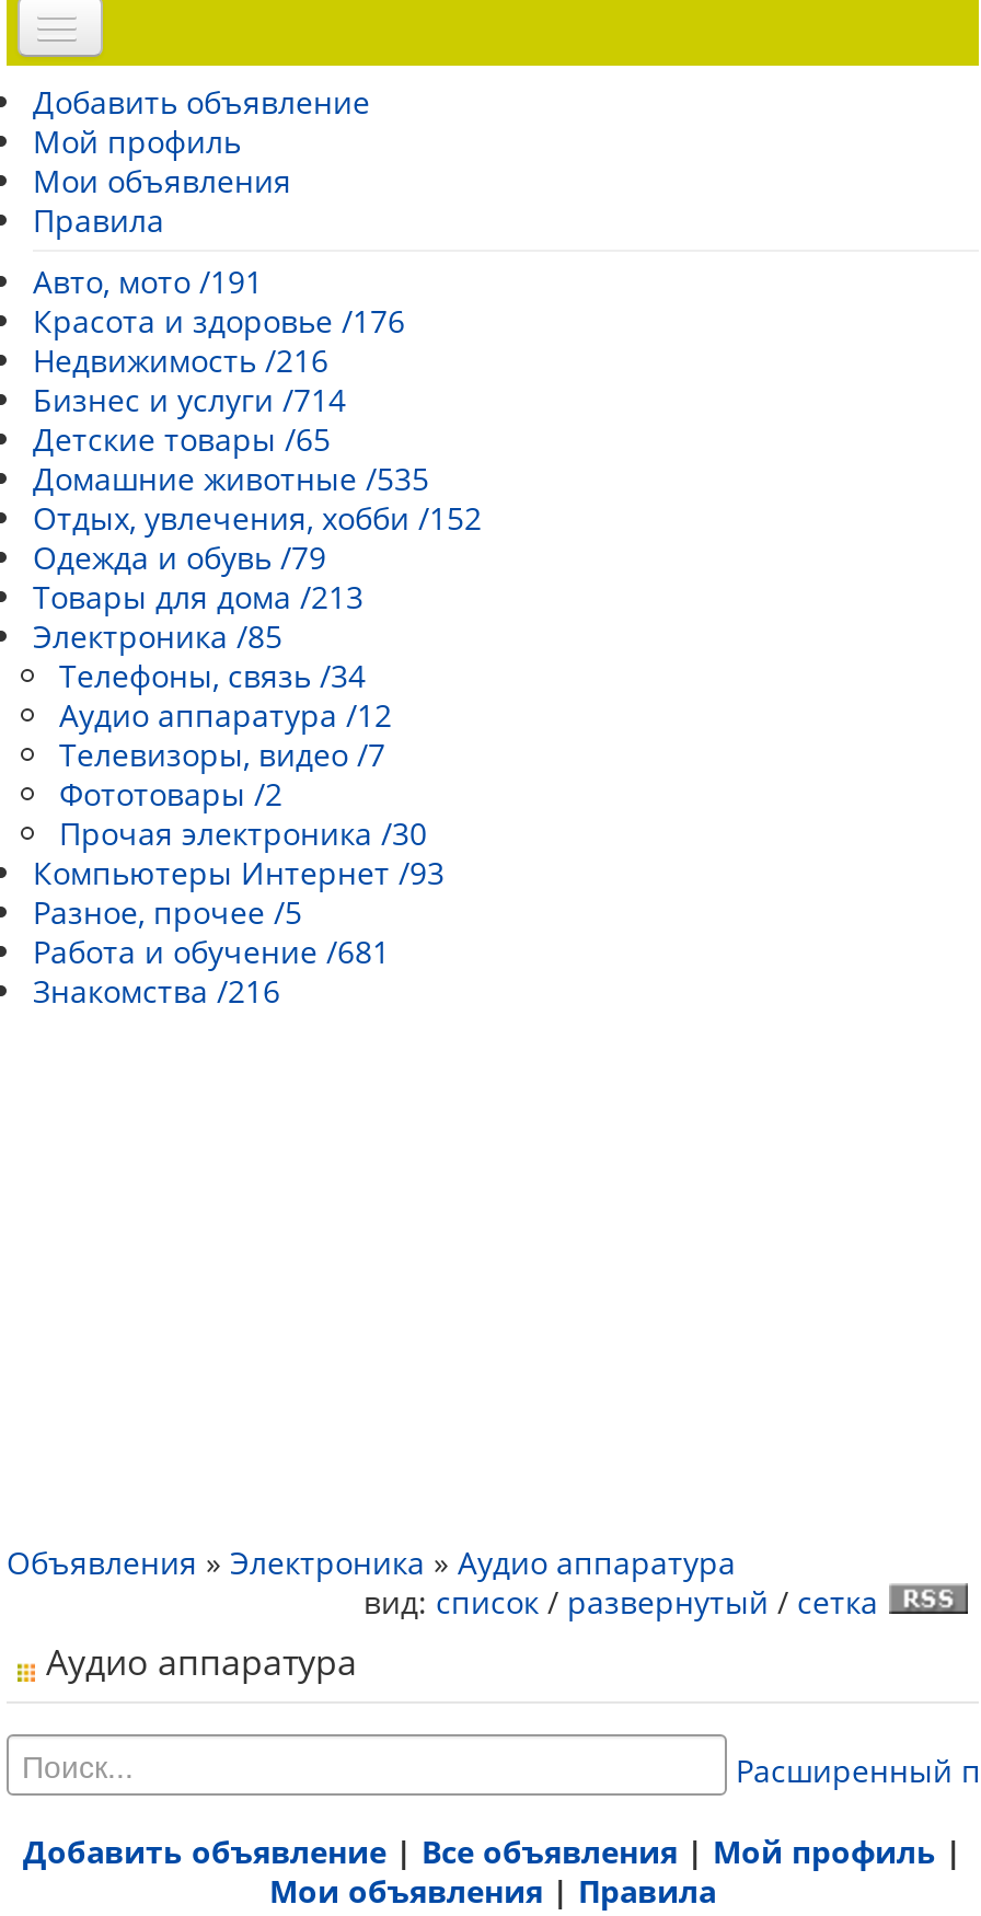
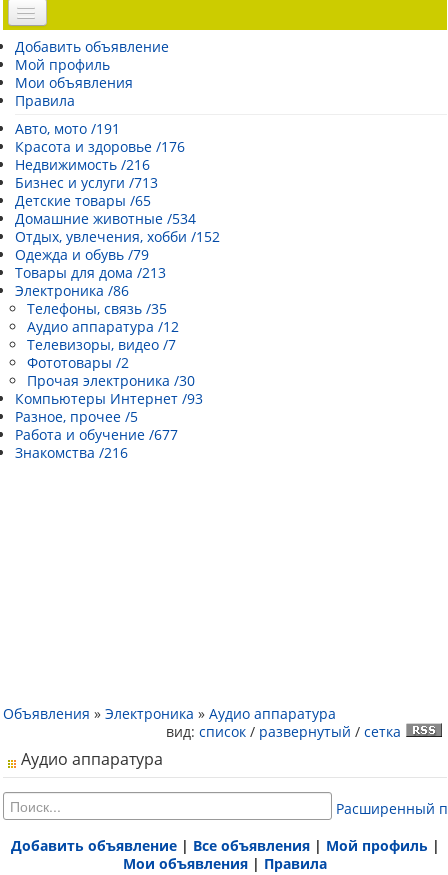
[33,379,346,420] Бизнес и услуги /714 -> [15,173,158,192] Бизнес и услуги /713
[33,458,429,499] Домашние животные /535 -> [15,209,196,228] Домашние животные /534
[33,615,282,657] Электроника /85 -> [15,281,129,300] Электроника /86
[59,655,366,696] Телефоны, связь /34 -> [27,299,167,318] Телефоны, связь /35
[33,931,390,972] Работа и обучение /681 -> [15,425,178,444] Работа и обучение /677

